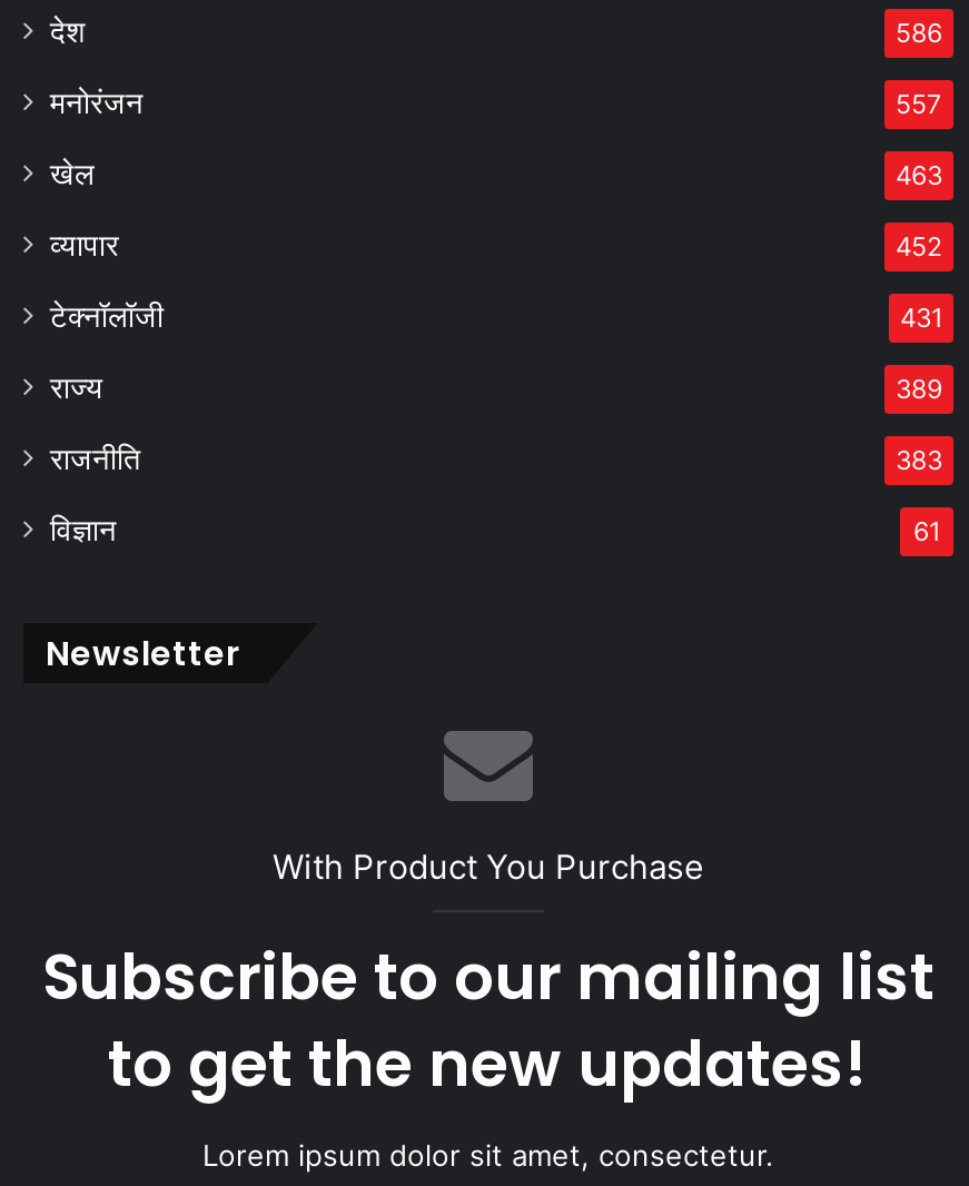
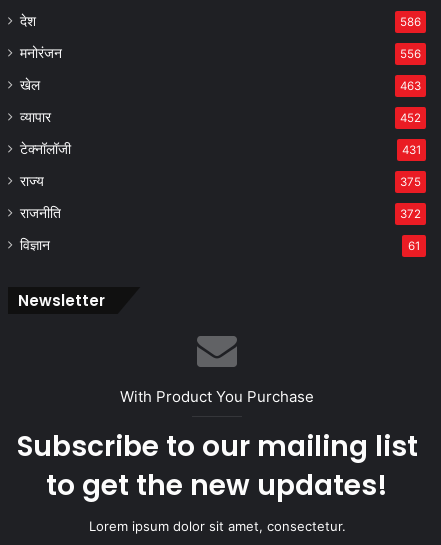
[896,88,942,119] 557 -> [400,46,421,60] 556
[896,373,942,404] 389 -> [400,174,421,188] 375
[896,444,942,475] 383 -> [400,206,421,220] 372

